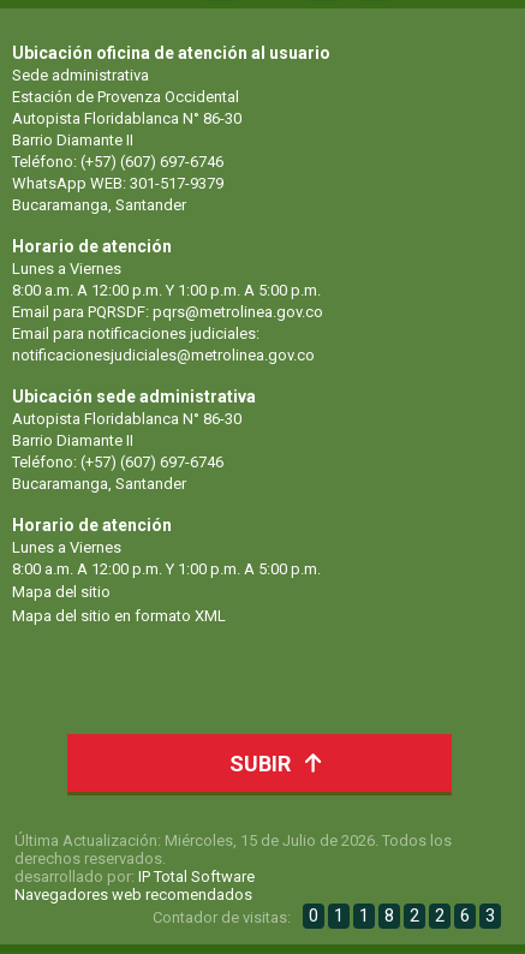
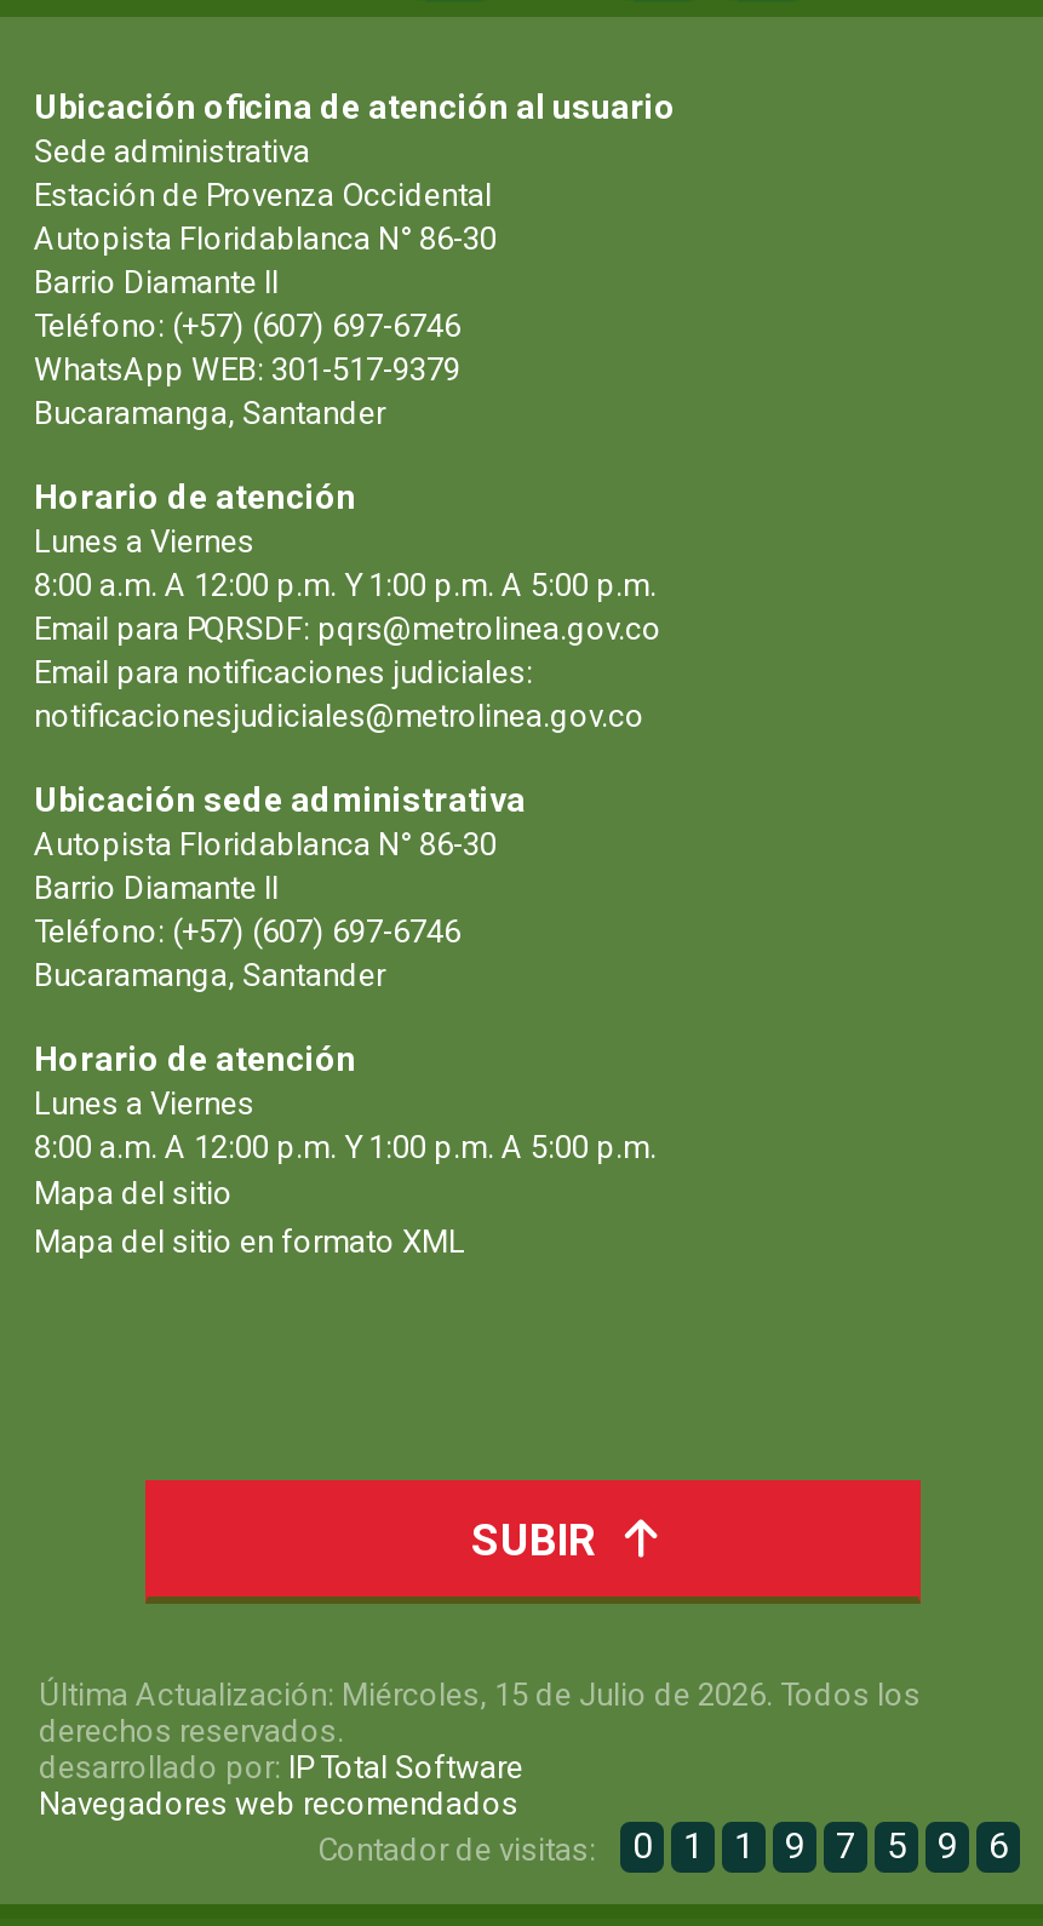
[384,905,445,926] 8 | 2 | 2 -> [785,1824,957,1868] 9 | 7 | 5 | 9
[485,905,495,926] 3 -> none

